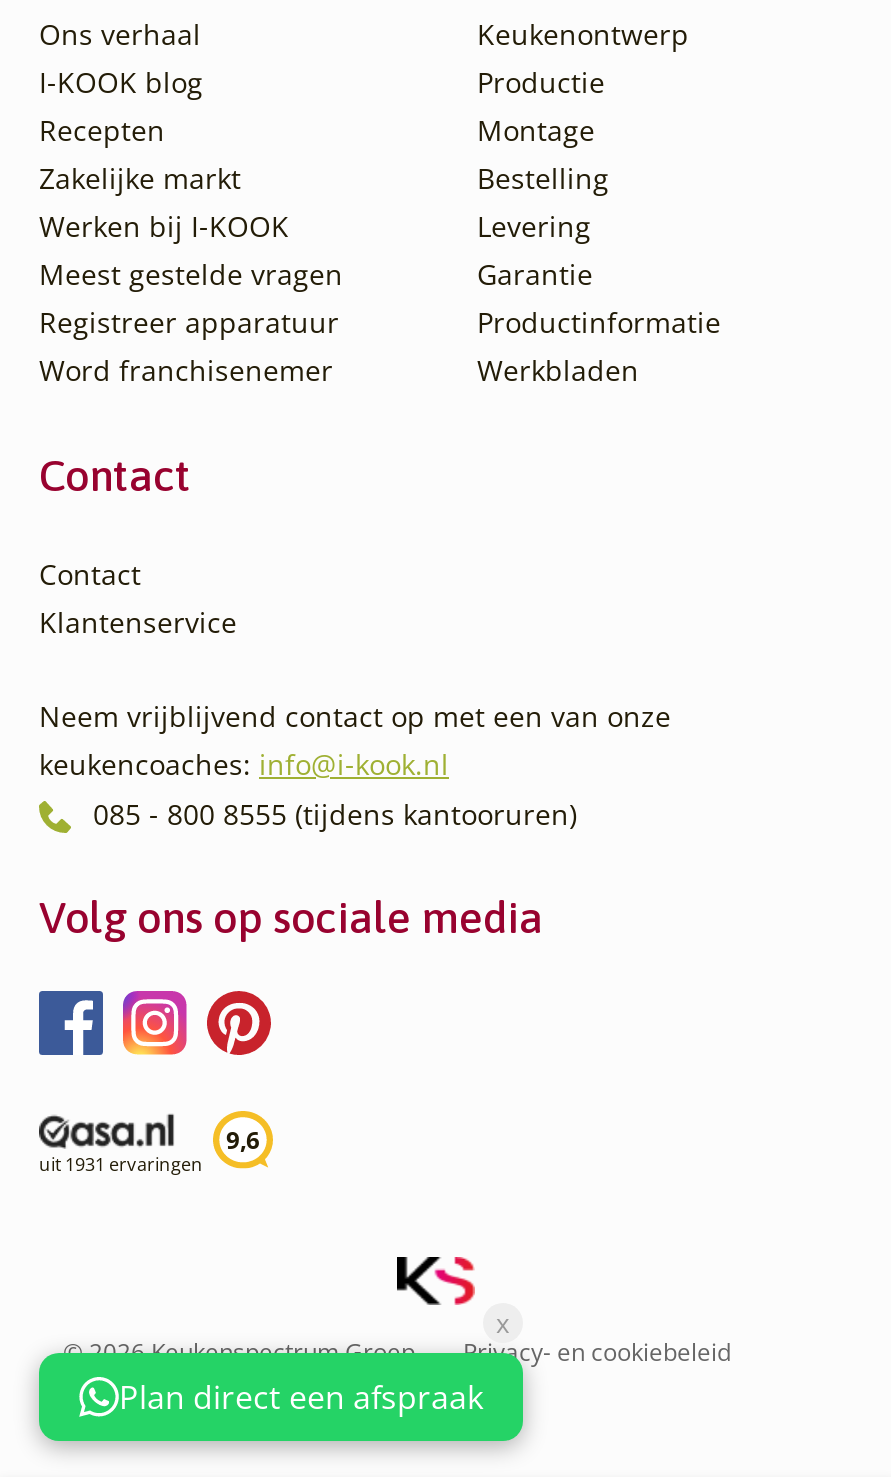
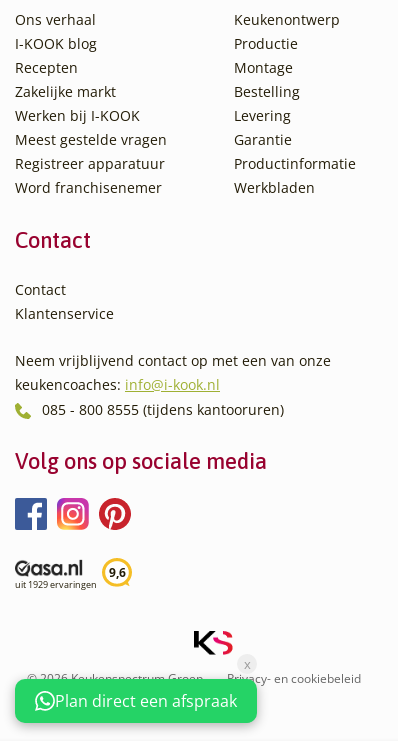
[39,1152,203,1178] uit 1931 ervaringen -> [15,578,97,591] uit 1929 ervaringen

